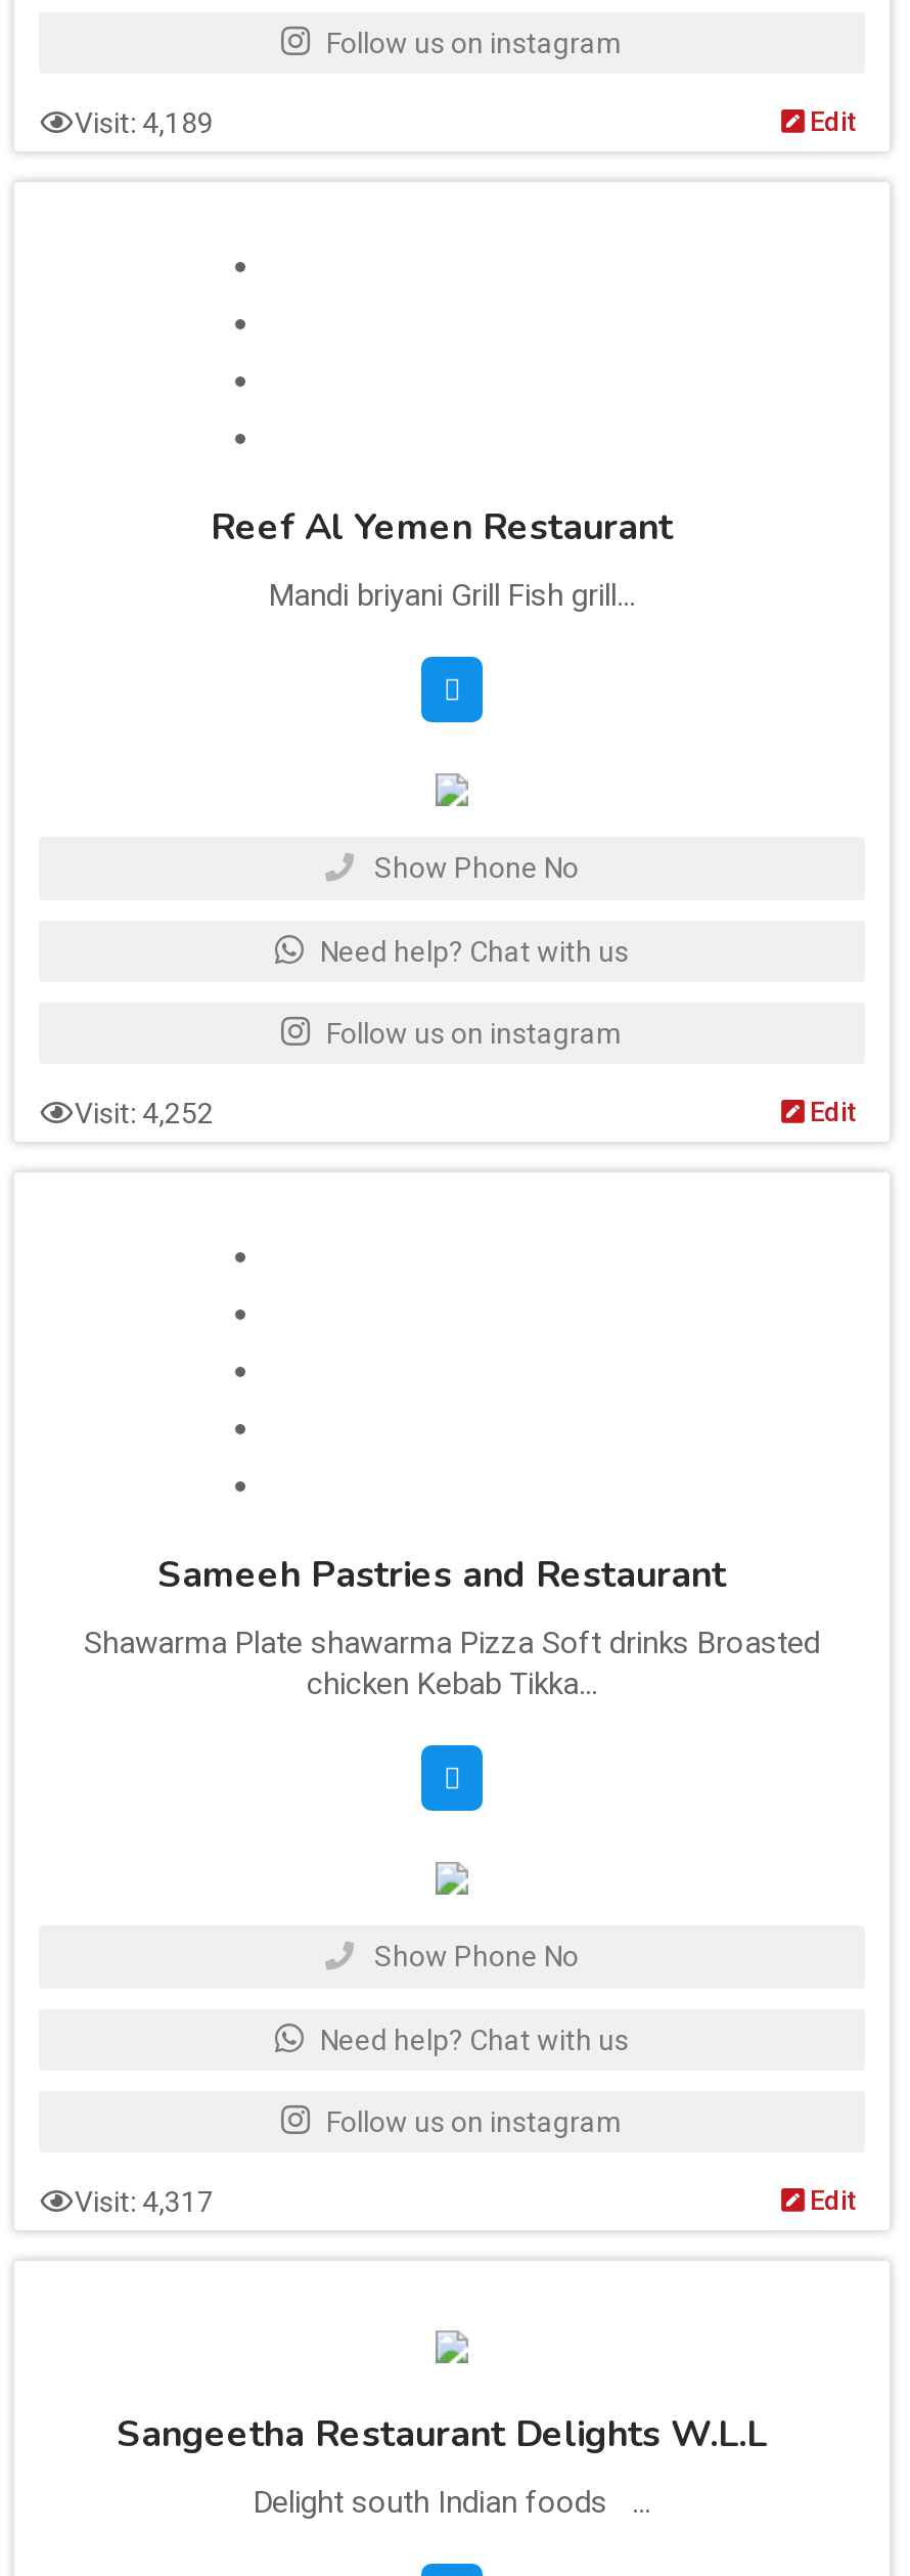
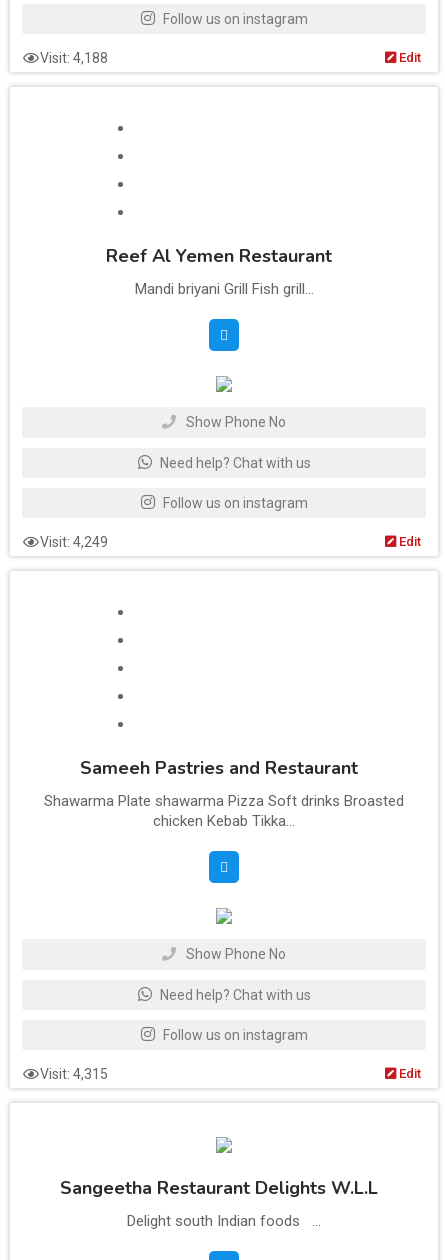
[75,105,214,138] Visit: 4,189 -> [39,49,107,65] Visit: 4,188
[75,1096,214,1128] Visit: 4,252 -> [39,533,107,549] Visit: 4,249
[75,2184,214,2217] Visit: 4,317 -> [39,1065,107,1081] Visit: 4,315

